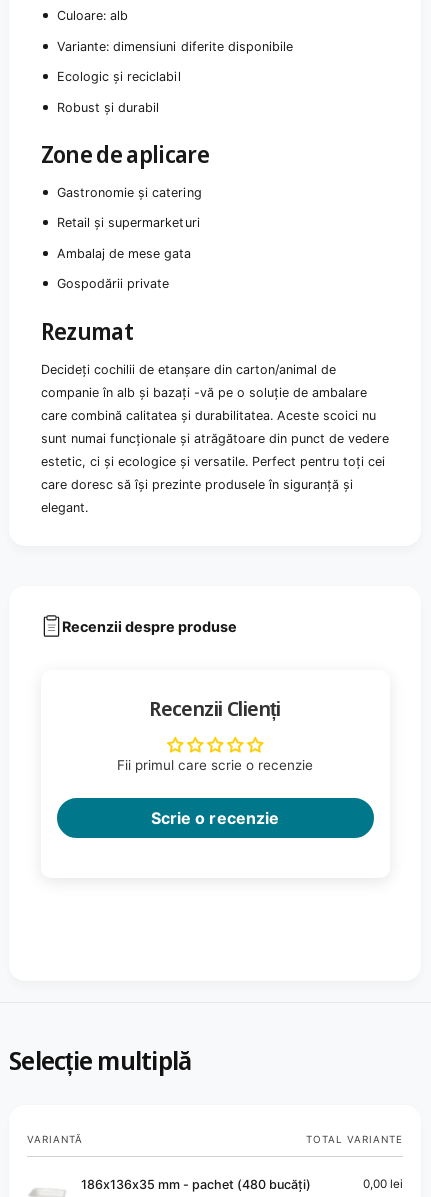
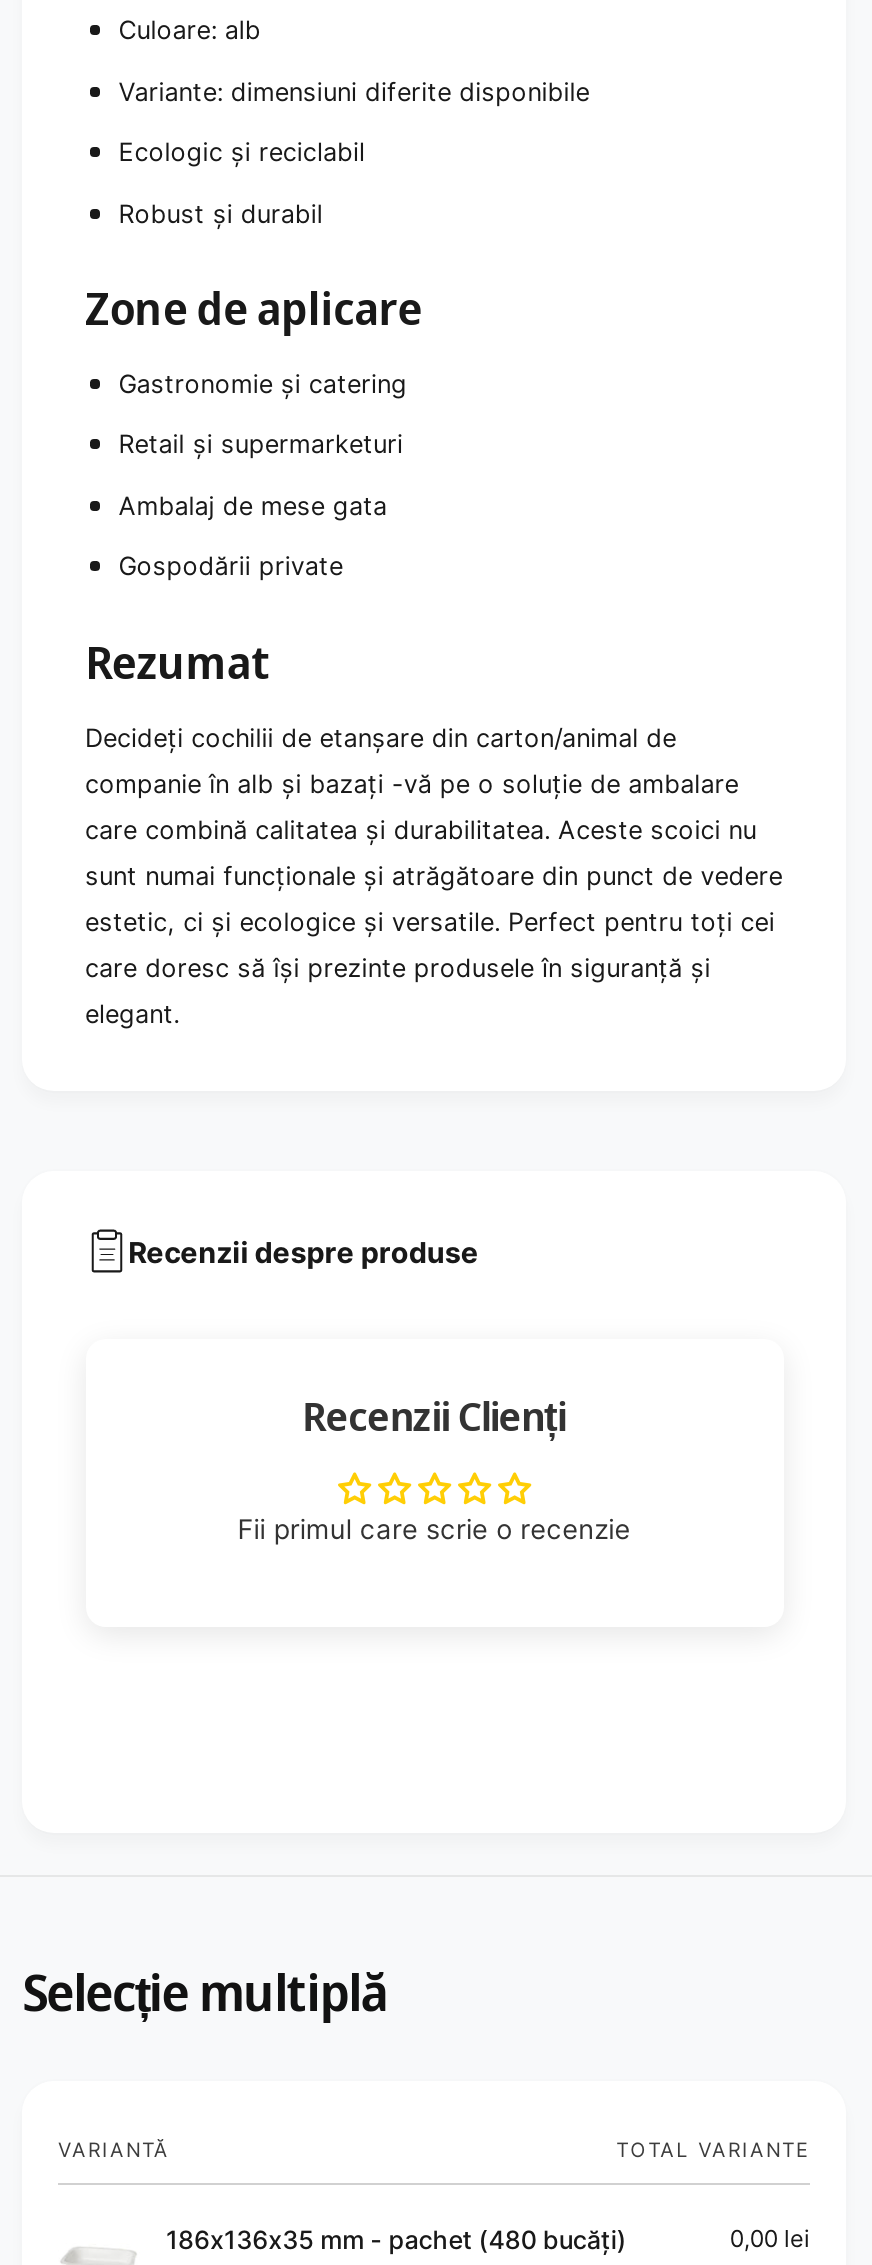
[151,808,279,828] Scrie o recenzie -> none

